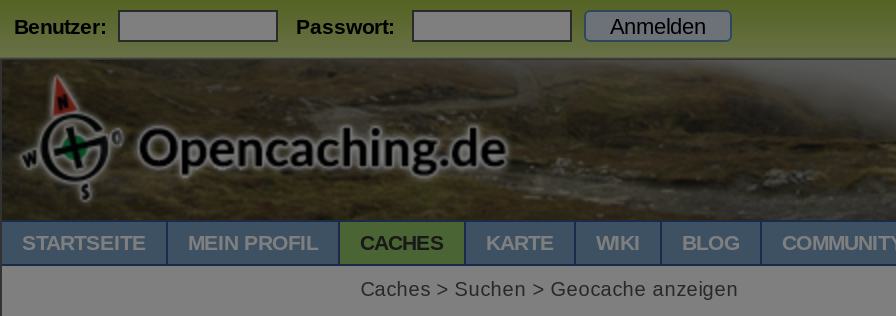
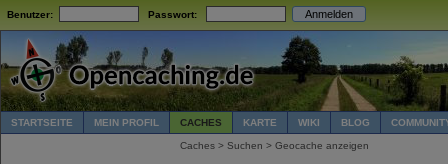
[6,58,890,222] [image] -> [3,30,445,111] [image]

